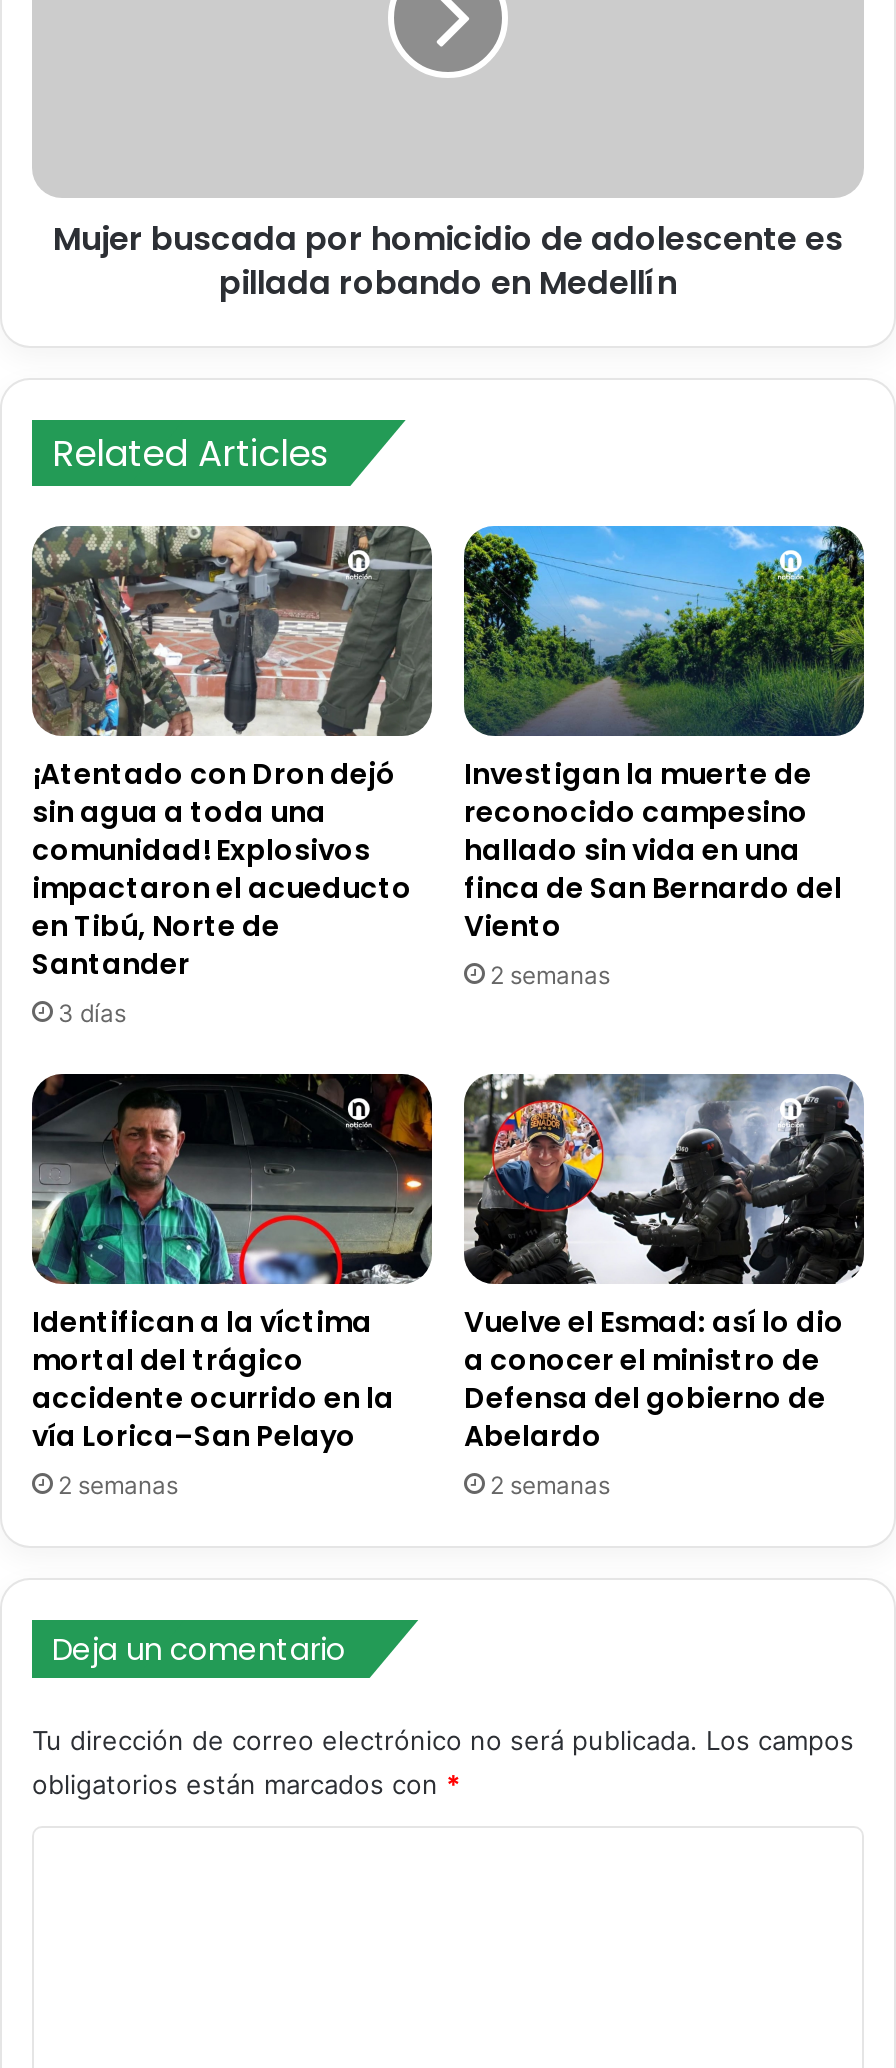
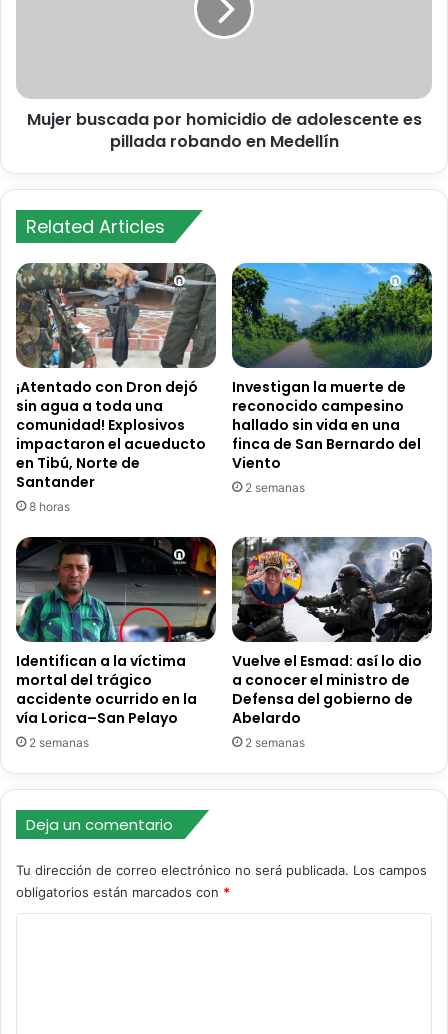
[58,998,126,1028] 3 días -> [29,499,70,514] 8 horas

